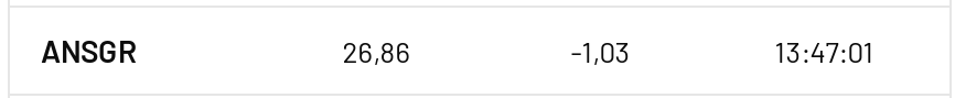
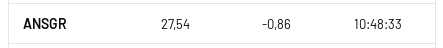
[343,33,411,68] 26,86 -> [161,15,190,31] 27,54
[571,33,630,68] -1,03 -> [262,15,291,31] -0,86
[775,33,874,68] 13:47:01 -> [354,15,402,31] 10:48:33

